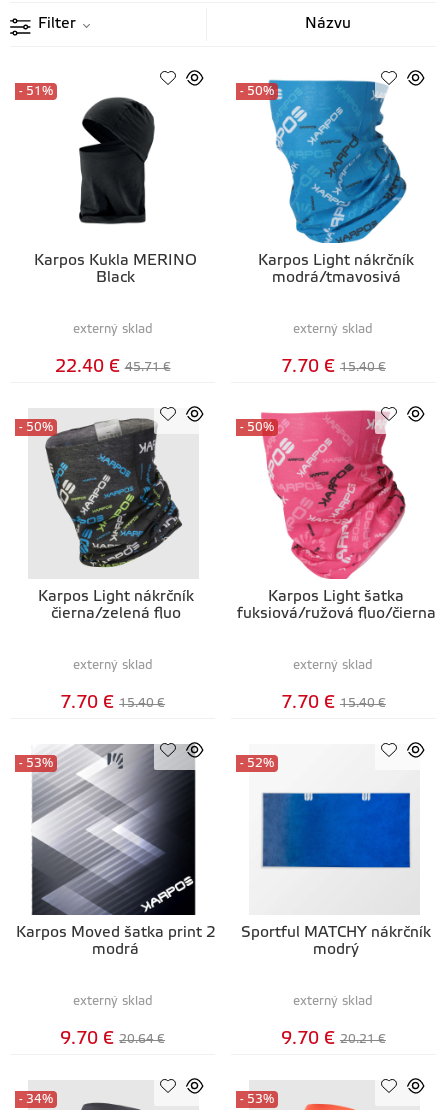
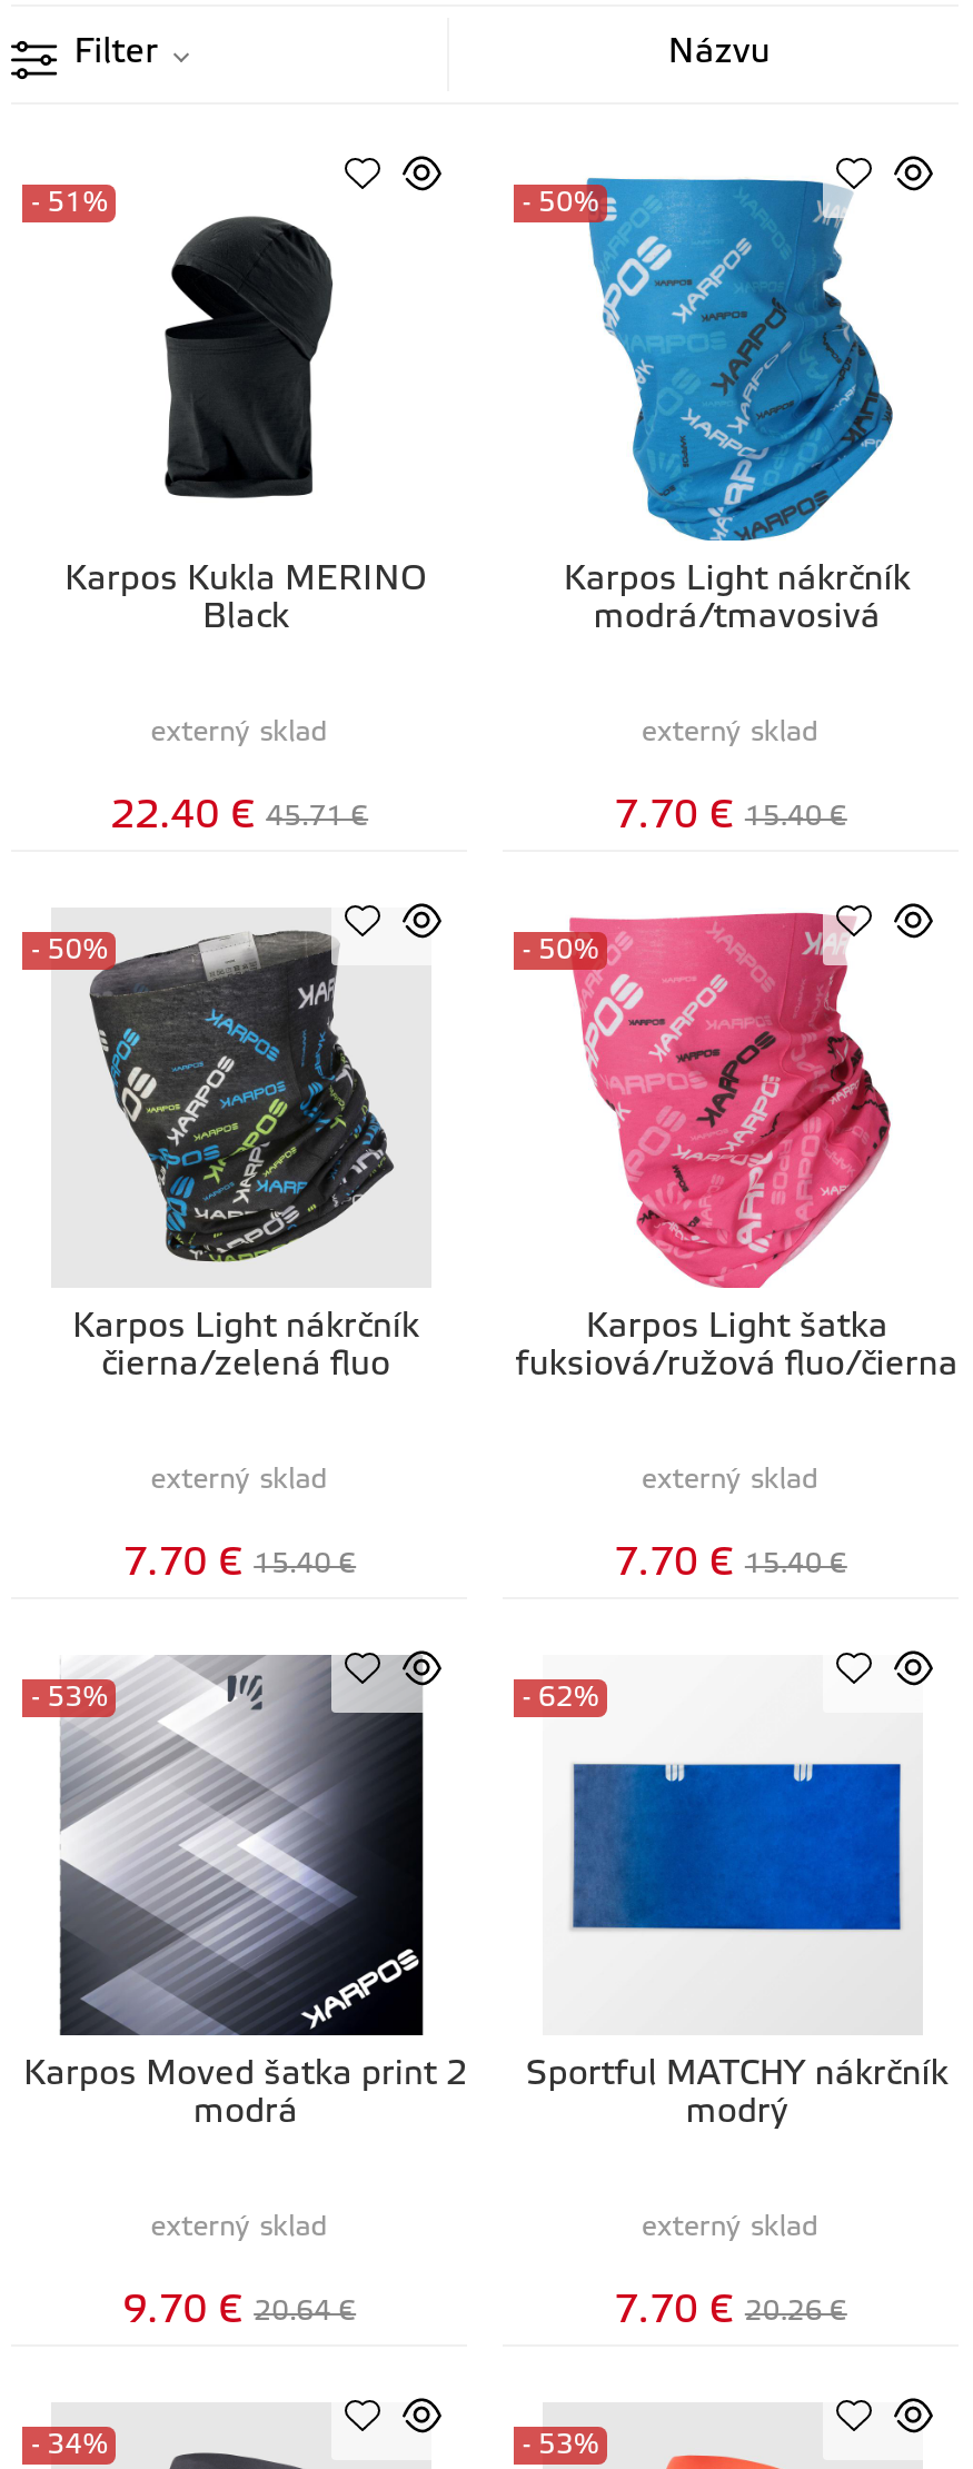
[240,758,274,769] - 52% -> [523,1686,598,1710] - 62%
[281,1031,386,1047] 9.70 € 20.21 € -> [614,2293,847,2328] 7.70 € 20.26 €

